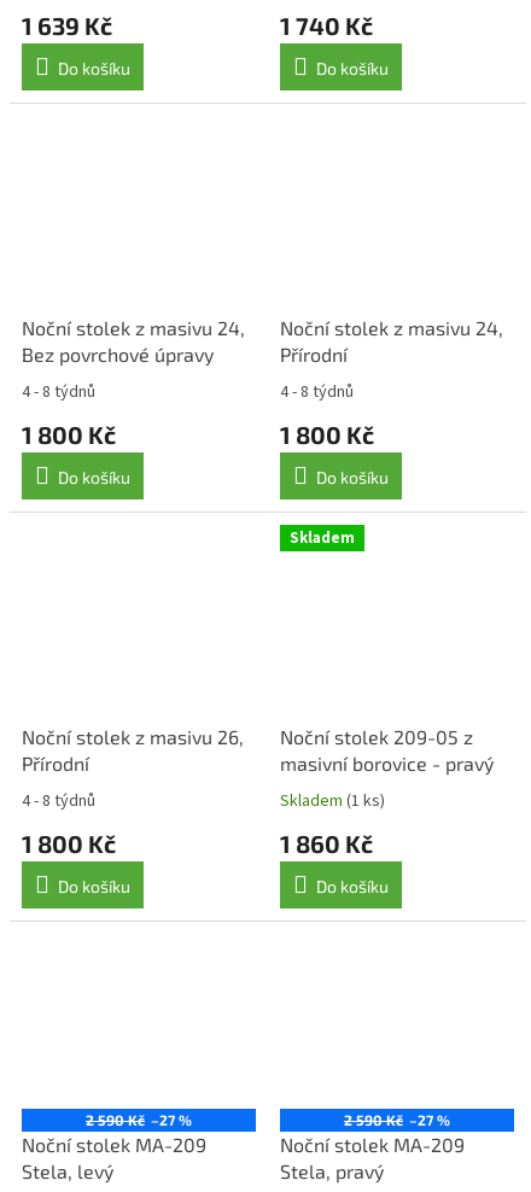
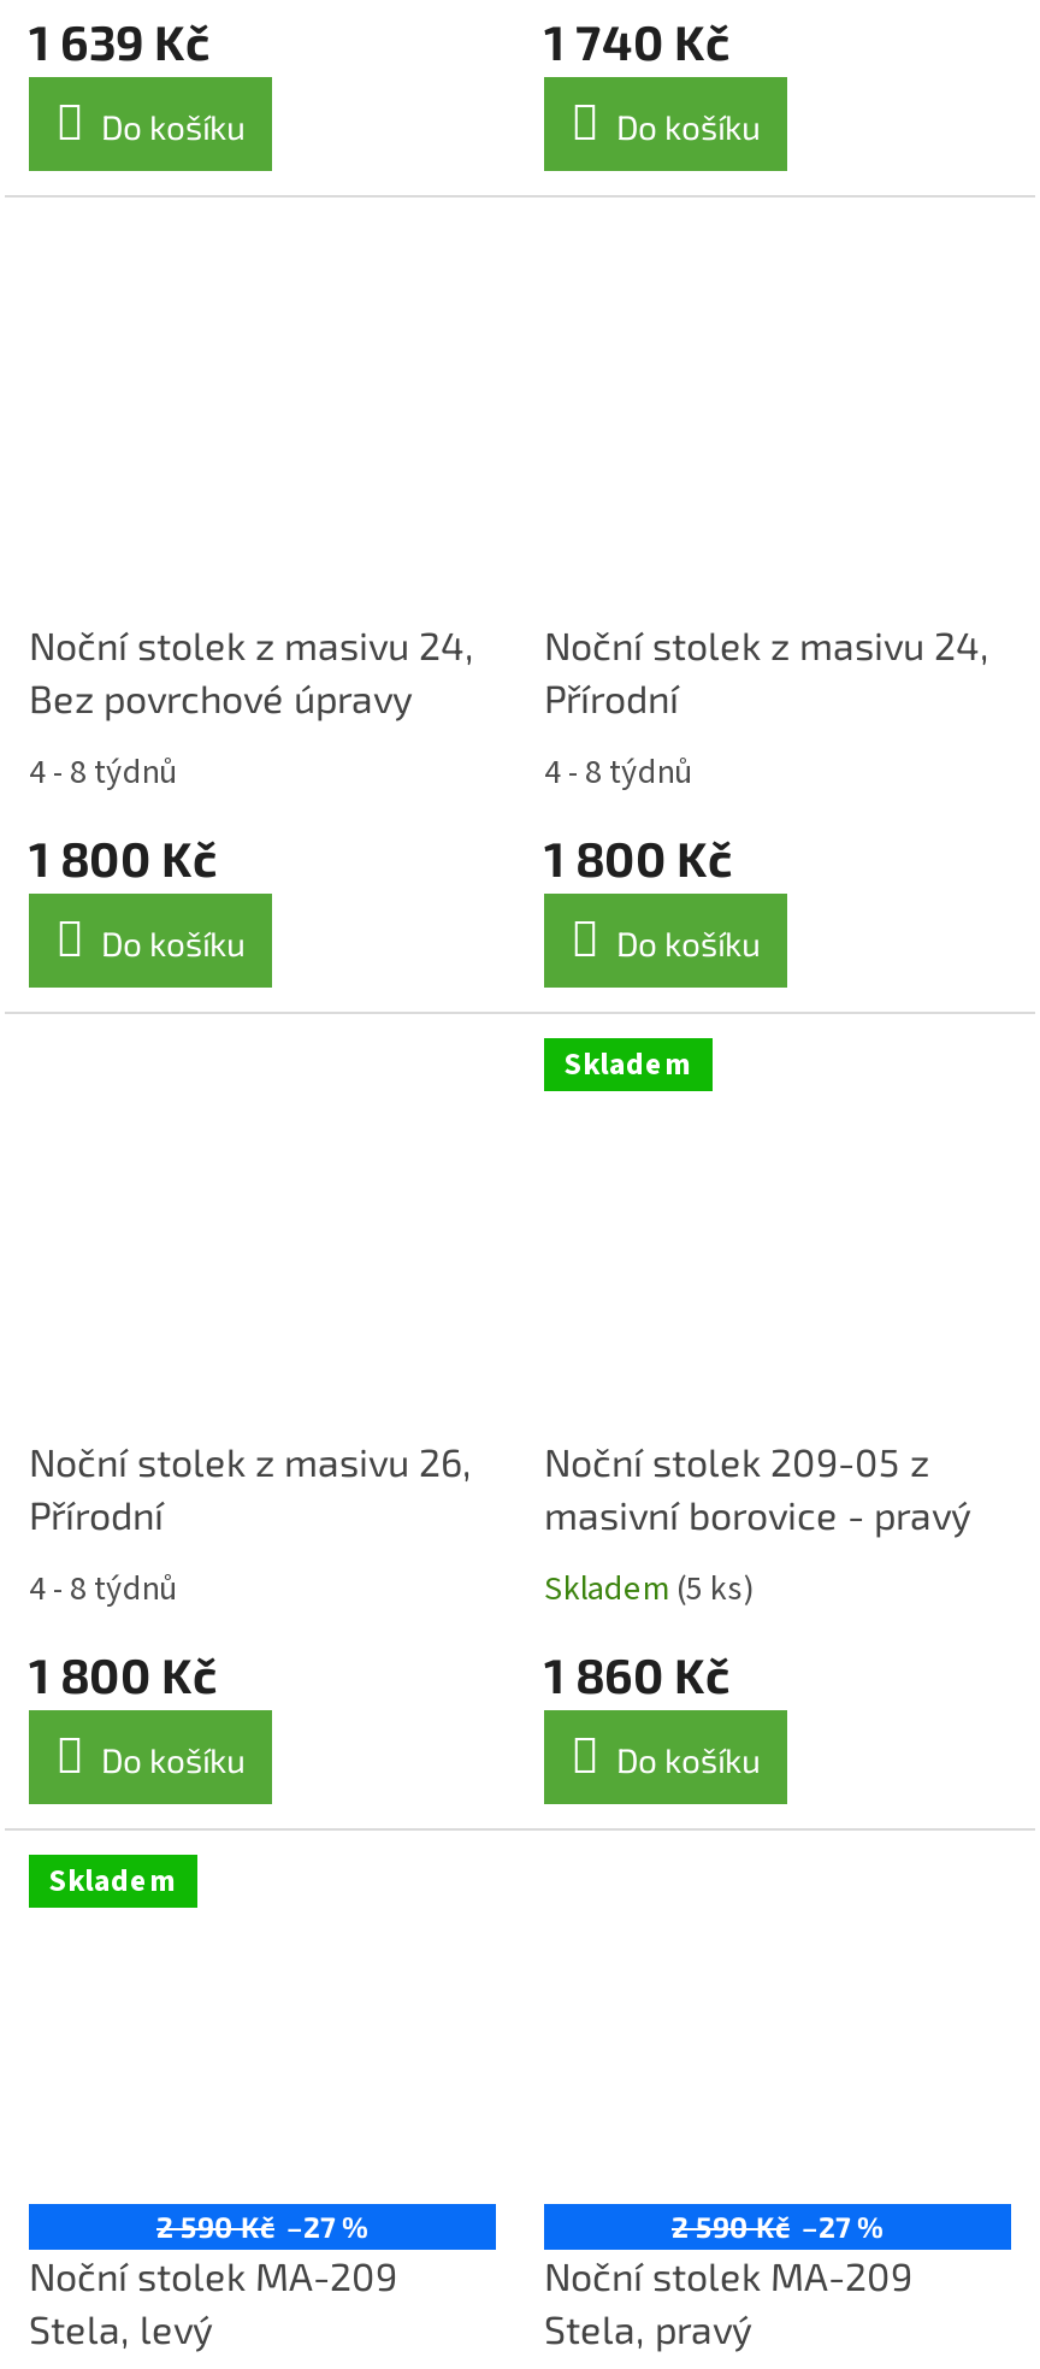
[280,789,385,813] Skladem (1 ks) -> [544,1565,754,1613] Skladem (5 ks)
none -> [48,1859,178,1902] Skladem

